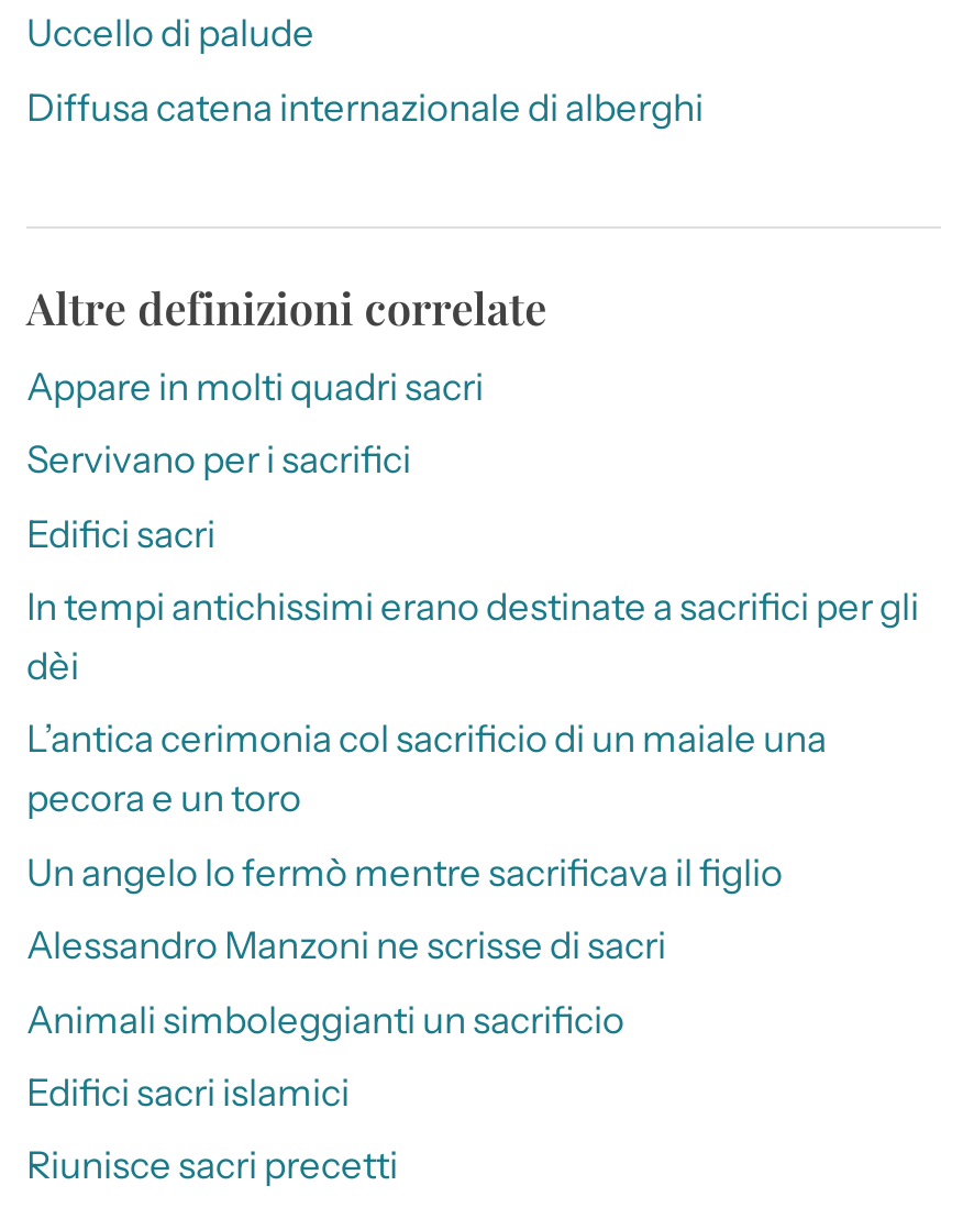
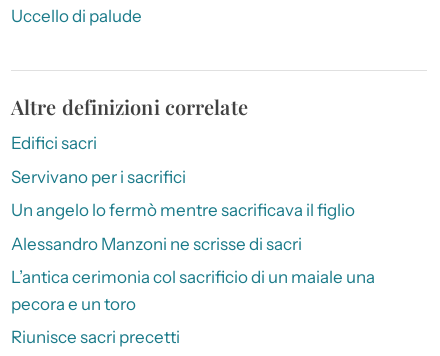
[26,86,704,129] Diffusa catena internazionale di alberghi -> none
[26,365,484,409] Appare in molti quadri sacri -> none
moved [26,438,411,482] -> [11,167,186,187]: Servivano per i sacrifici
[26,585,919,688] In tempi antichissimi erano destinate a sacrifici per gli | dèi -> none
moved [26,718,827,821] -> [11,267,375,314]: L’antica cerimonia col sacrificio di un maiale una | pecora e un toro
[26,997,624,1115] Animali simboleggianti un sacrificio | Edifici sacri islamici -> none

